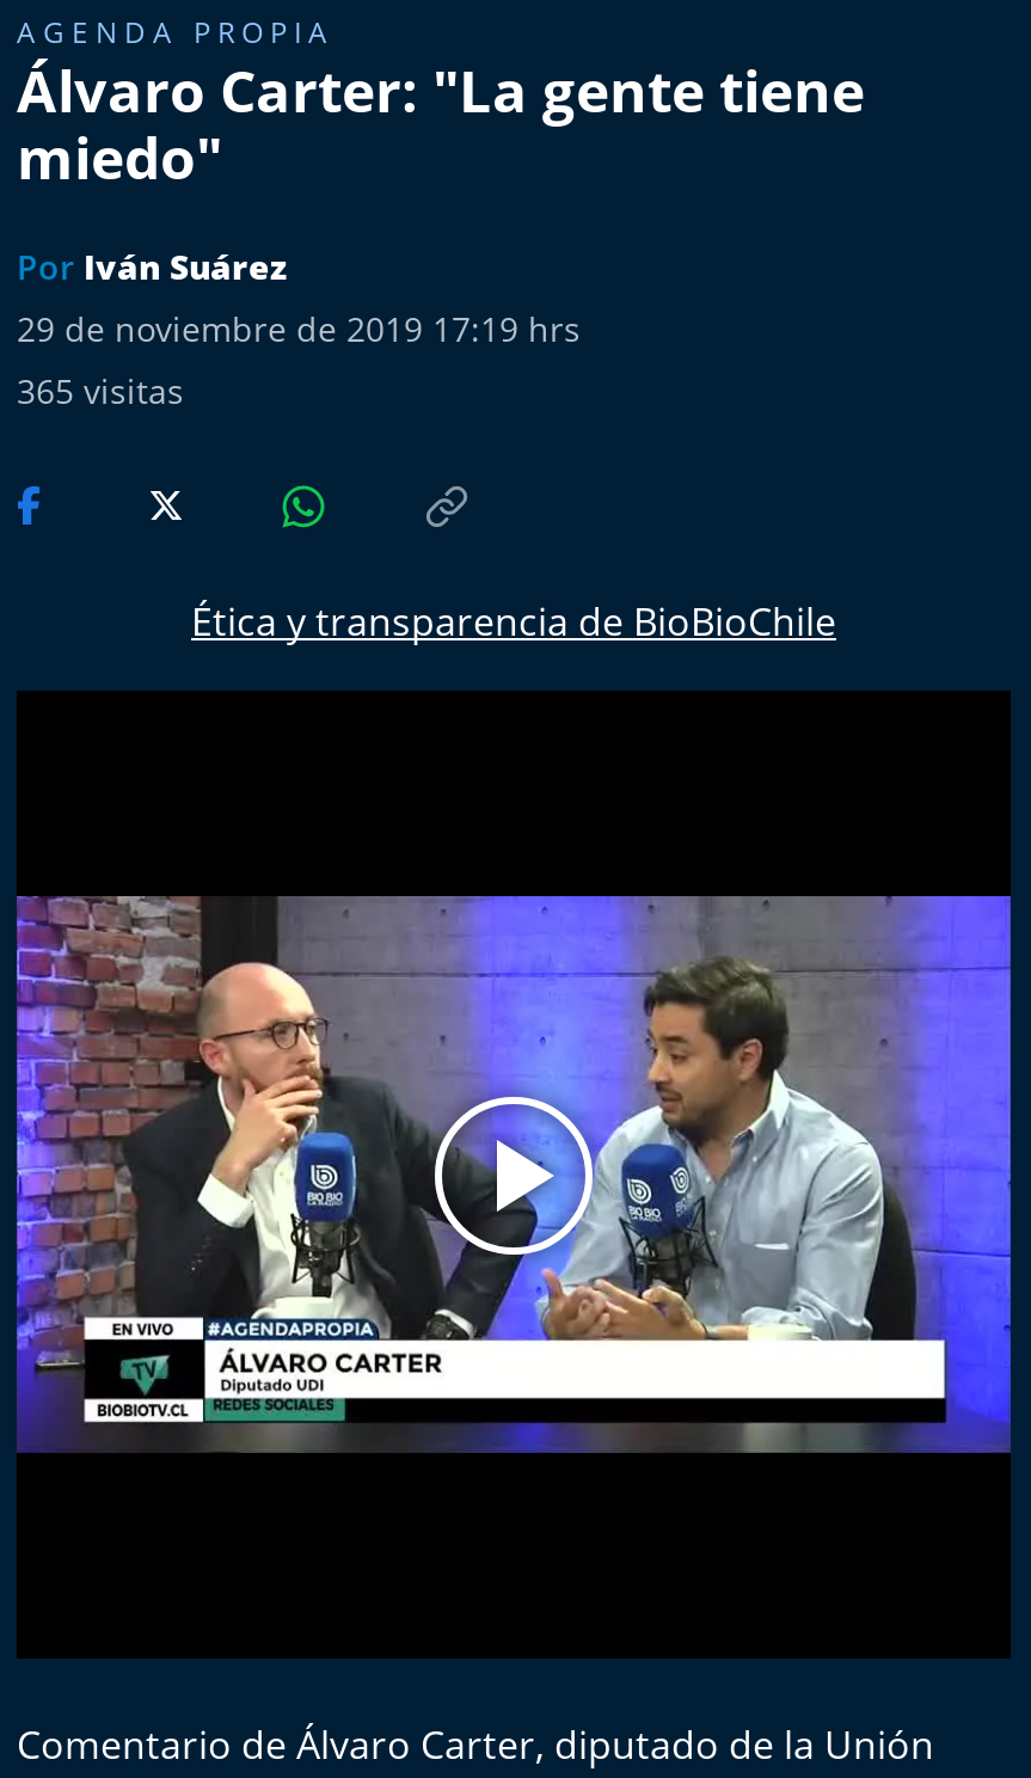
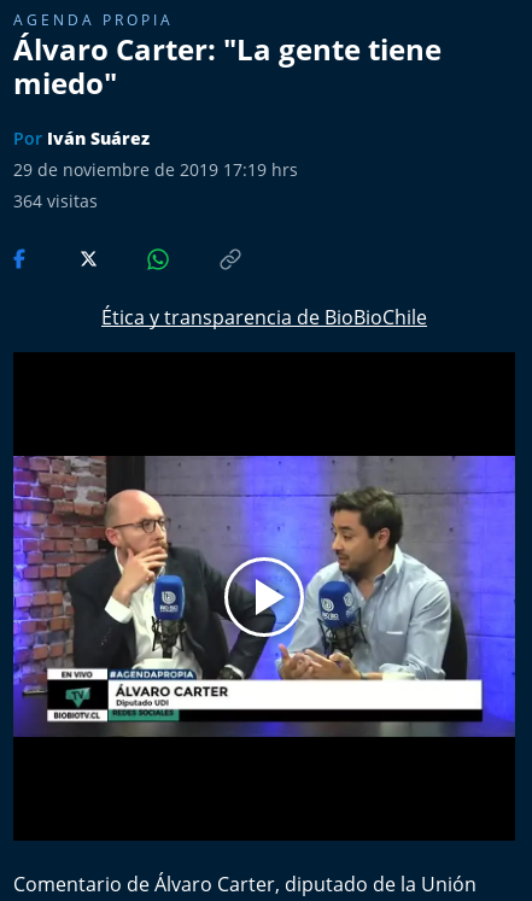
[17,368,184,413] 365 visitas -> [13,189,98,212] 364 visitas

